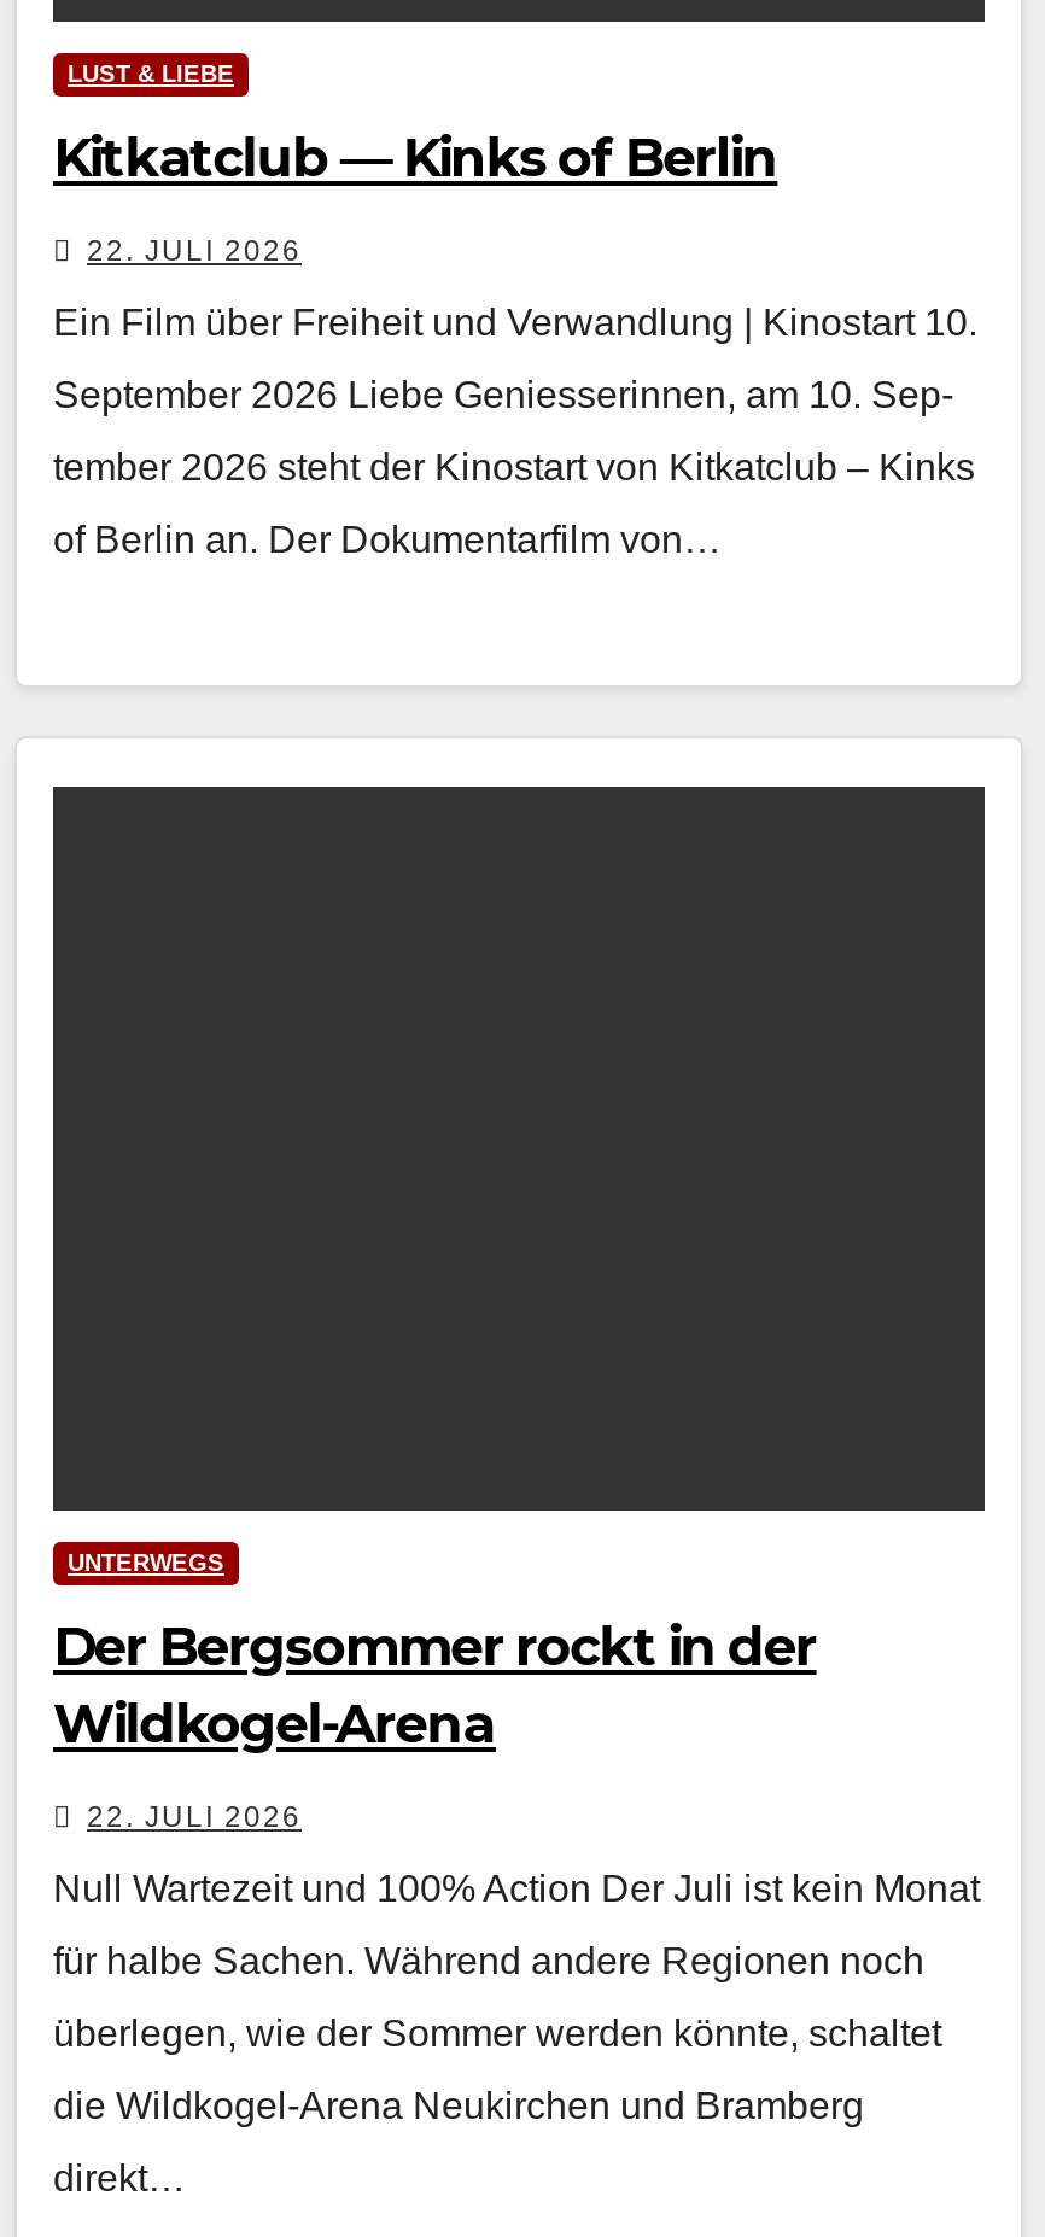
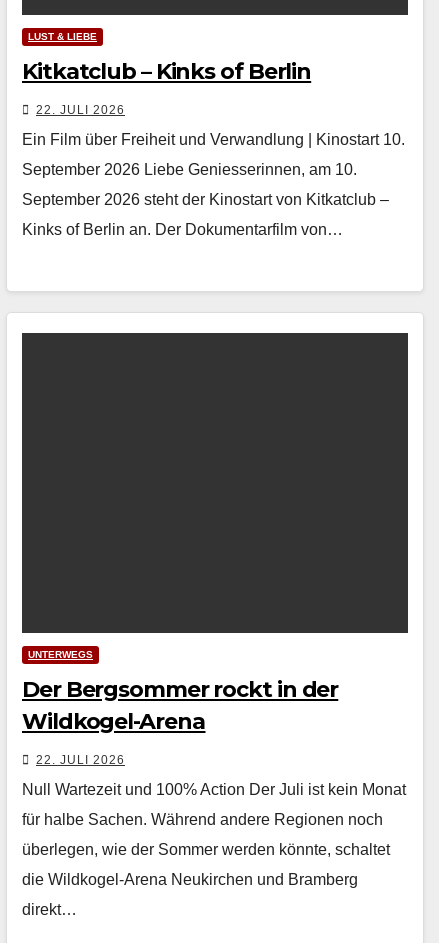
[53,125,778,190] Kitkatclub — Kinks of Berlin -> [22,58,311,85] Kitkatclub – Kinks of Berlin

